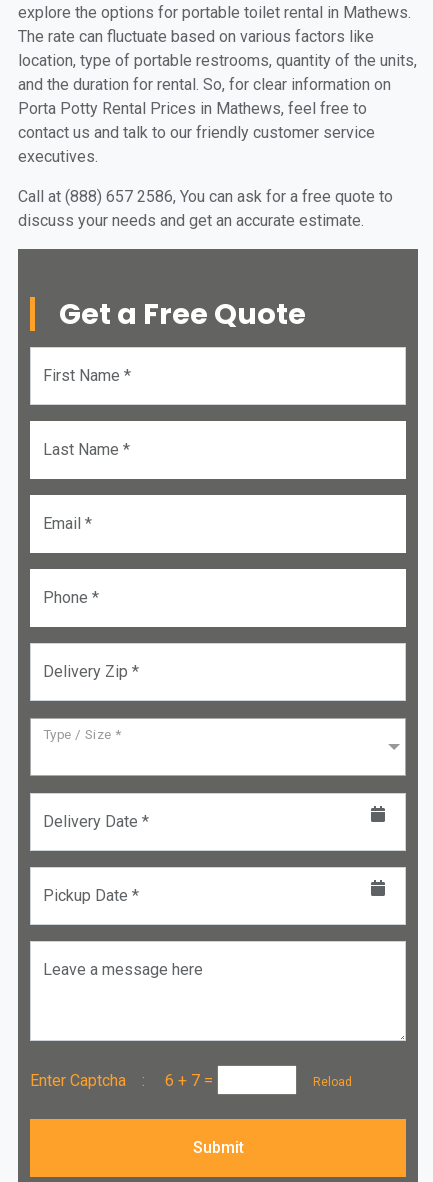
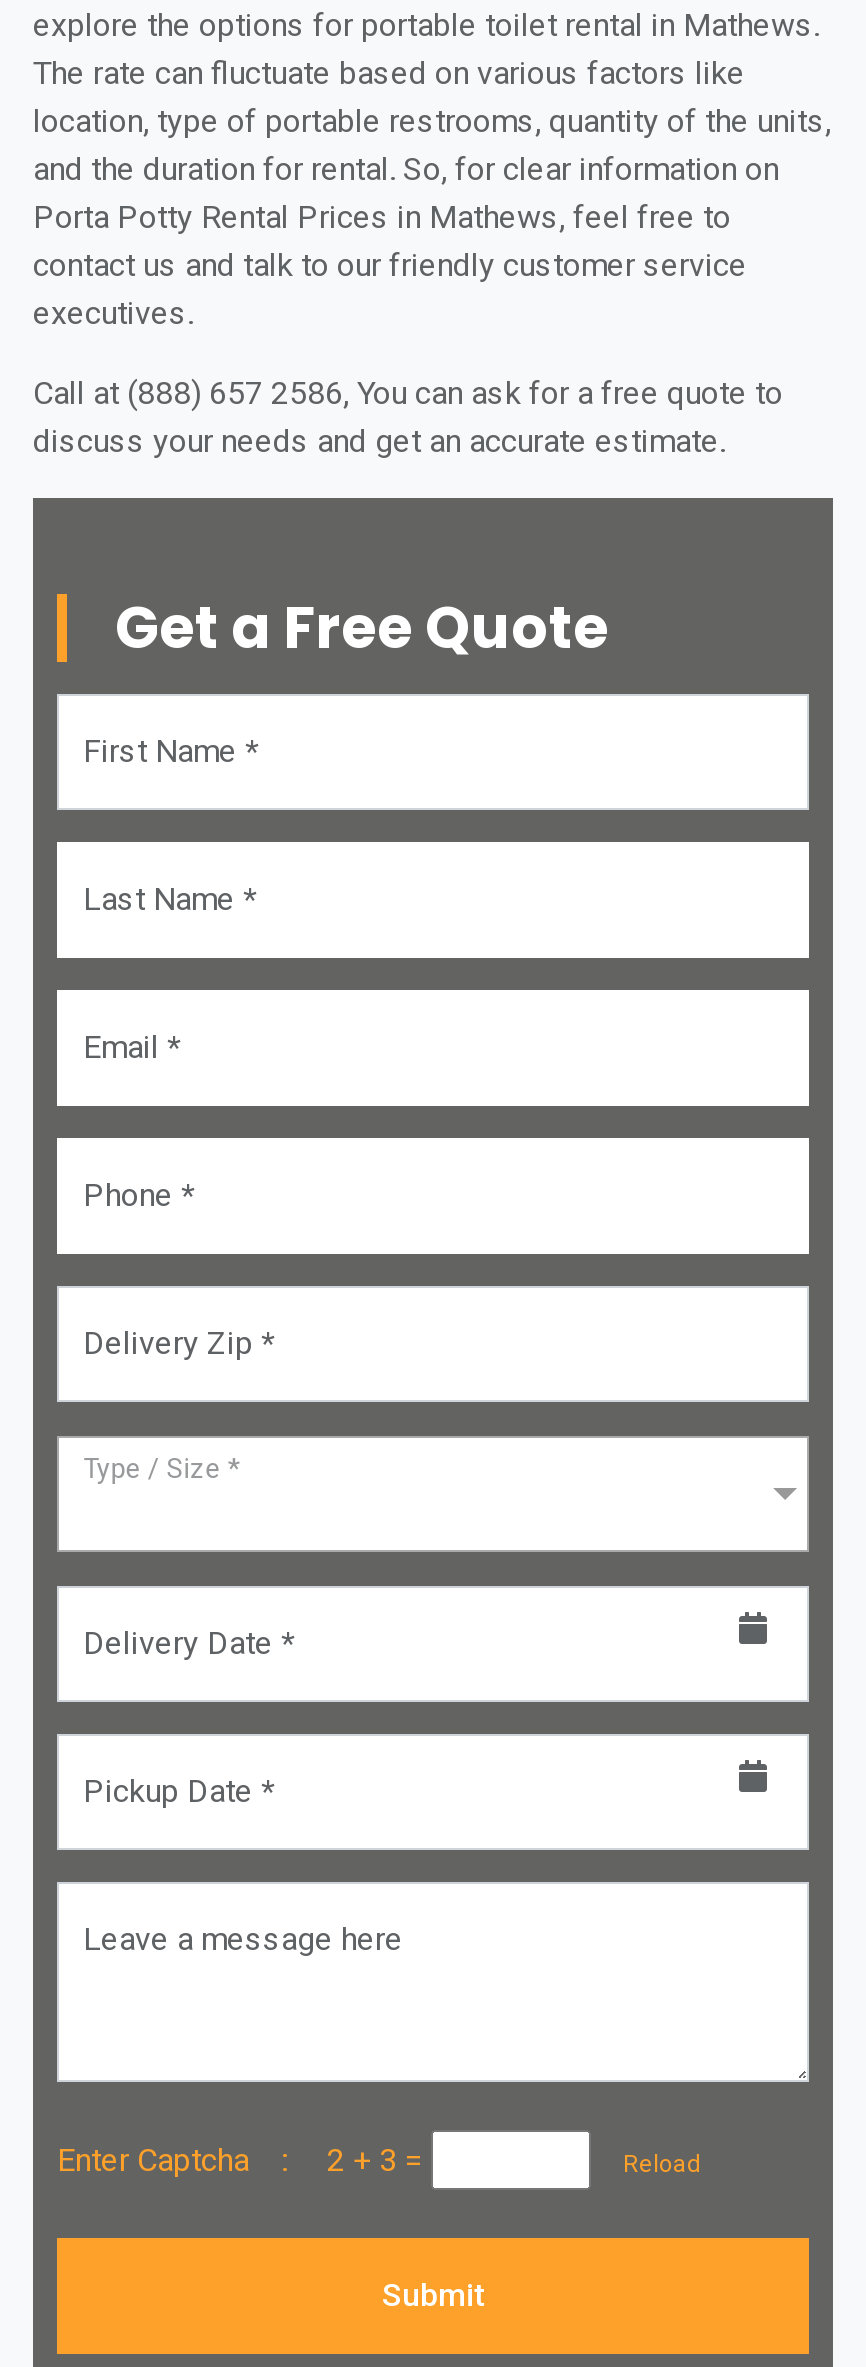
[30,1070,217,1089] Enter Captcha : 6 + 7 = -> [57,2141,431,2179] Enter Captcha : 2 + 3 =

